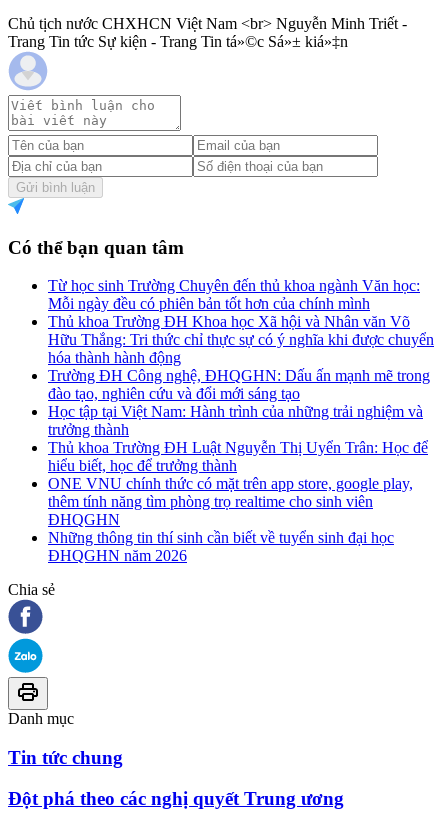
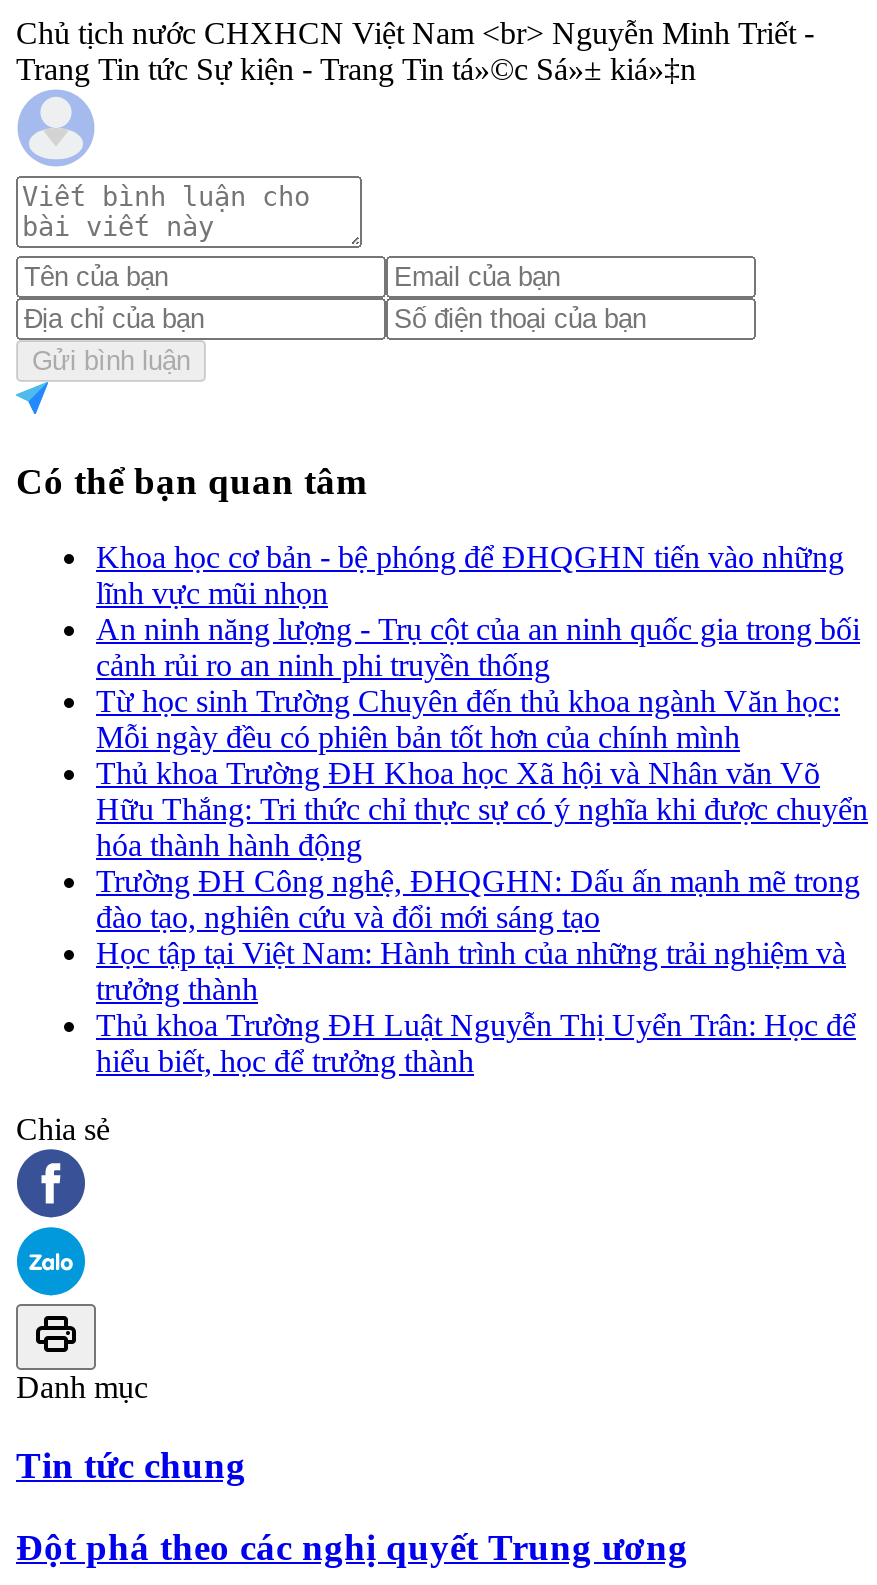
none -> [96,540,860,682] Khoa học cơ bản - bệ phóng để ĐHQGHN tiến vào những | lĩnh vực mũi nhọn | An ninh năng lượng - Trụ cột của an ninh quốc gia trong bối | cảnh rủi ro an ninh phi truyền thống
moved [48,277,434,474] -> [96,684,868,1078]: Từ học sinh Trường Chuyên đến thủ khoa ngành Văn học: | Mỗi ngày đều có phiên bản tốt hơn của chính mình | Thủ khoa Trường ĐH Khoa học Xã hội và Nhân văn Võ | ... | Thủ khoa Trường ĐH Luật Nguyễn Thị Uyển Trân: Học để | hiểu biết, học để trưởng thành
[48,475,413,564] ONE VNU chính thức có mặt trên app store, google play, | thêm tính năng tìm phòng trọ realtime cho sinh viên | ĐHQGHN | Những thông tin thí sinh cần biết về tuyển sinh đại học | ĐHQGHN năm 2026 -> none

